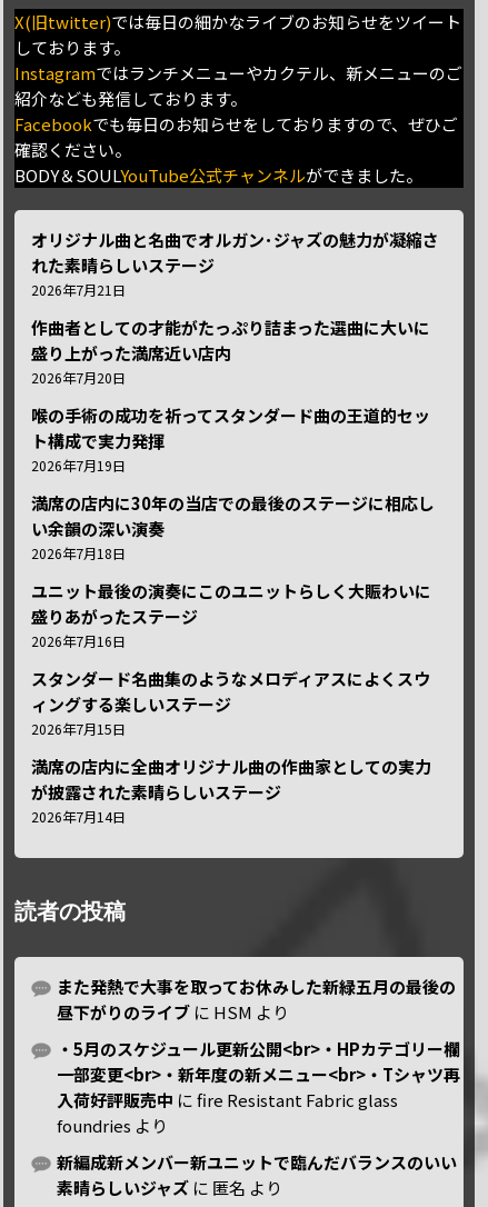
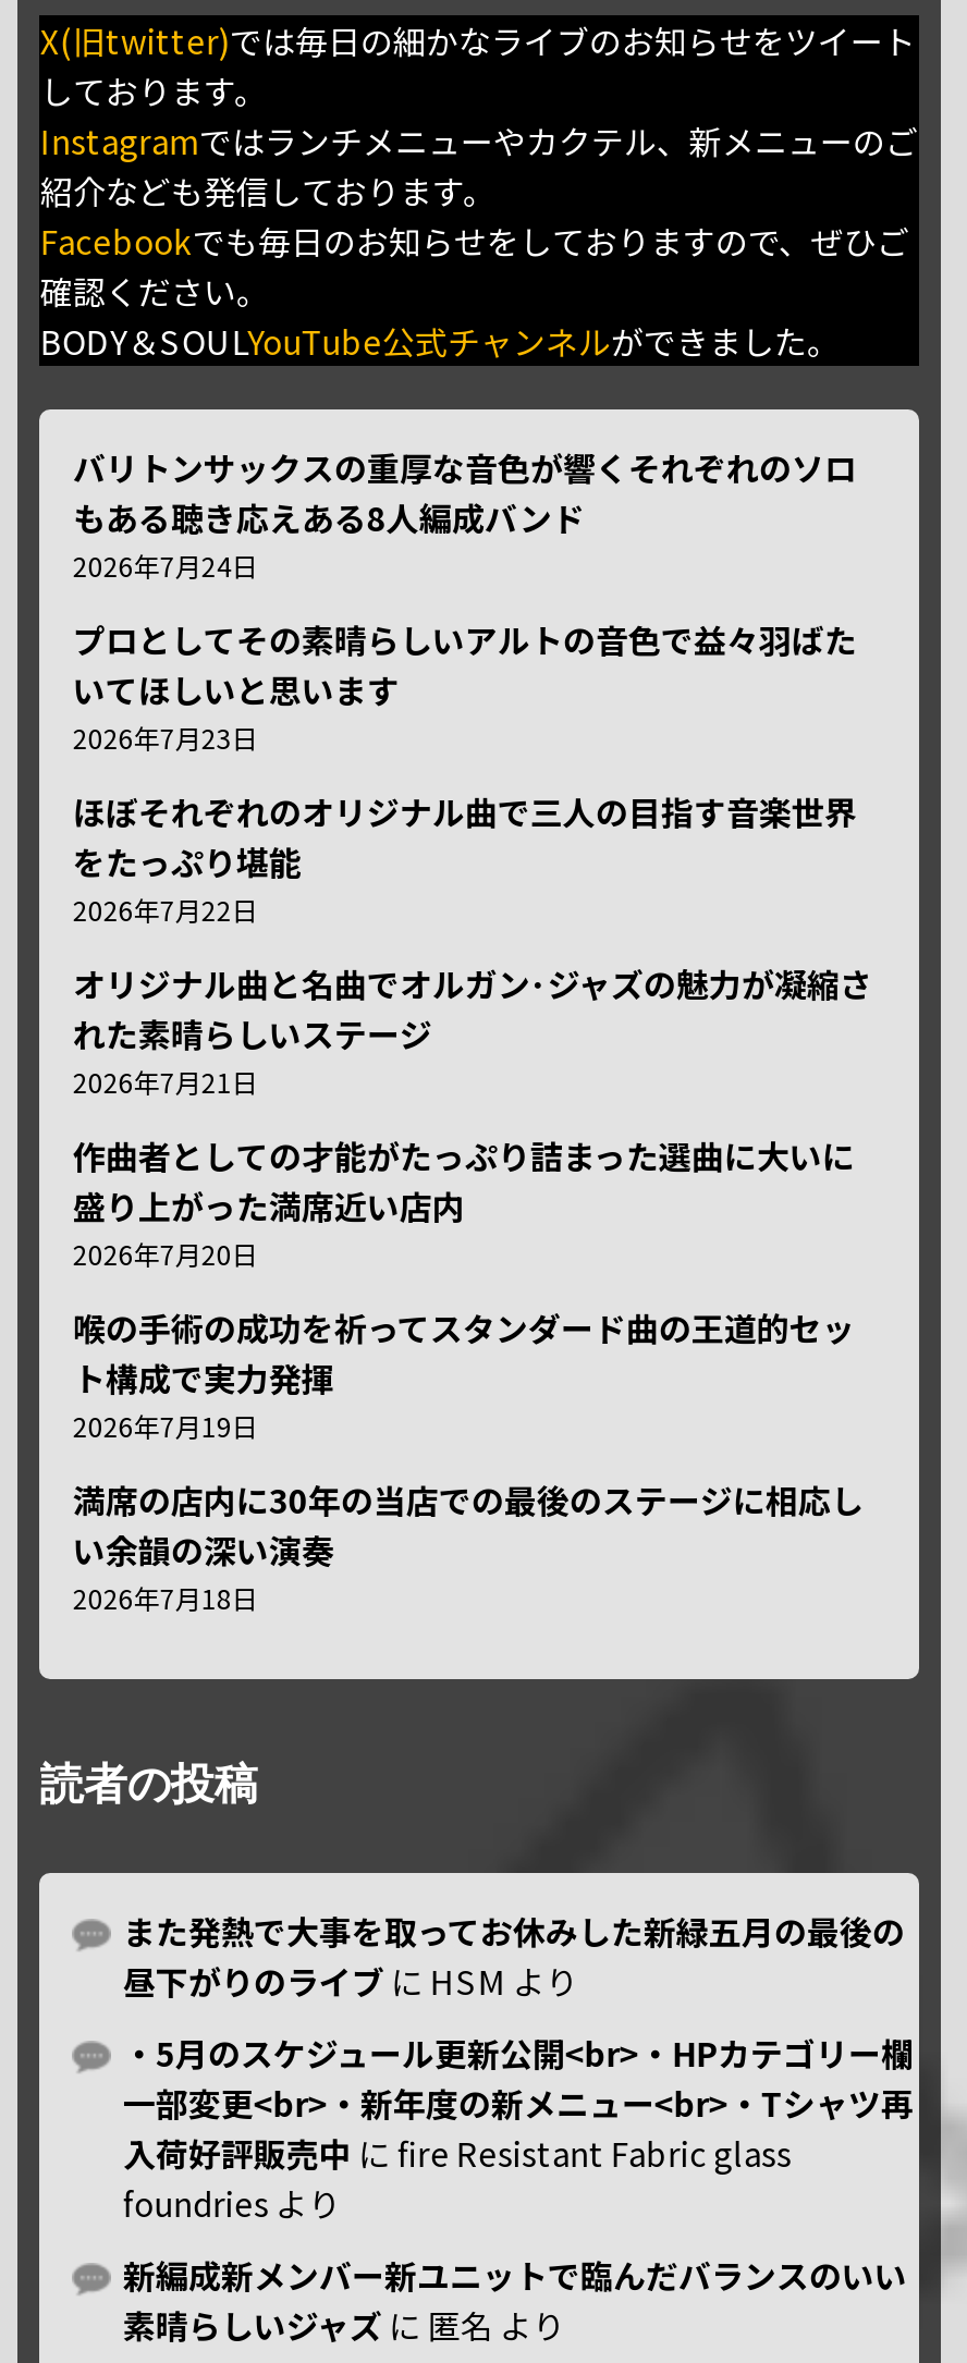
none -> [73,444,857,930] バリトンサックスの重厚な音色が響くそれぞれのソロ | もある聴き応えある8人編成バンド | 2026年7月24日 | プロとしてその素晴らしいアルトの音色で益々羽ばた | いてほしいと思います | 2026年7月23日 | ほぼそれぞれのオリジナル曲で三人の目指す音楽世界 | をたっぷり堪能 | 2026年7月22日
moved [32,228,440,563] -> [73,960,872,1618]: オリジナル曲と名曲でオルガン･ジャズの魅力が凝縮さ | れた素晴らしいステージ | 2026年7月21日 | ... | い余韻の深い演奏 | 2026年7月18日
[32,579,432,827] ユニット最後の演奏にこのユニットらしく大賑わいに | 盛りあがったステージ | 2026年7月16日 | スタンダード名曲集のようなメロディアスによくスウ | ィングする楽しいステージ | 2026年7月15日 | 満席の店内に全曲オリジナル曲の作曲家としての実力 | が披露された素晴らしいステージ | 2026年7月14日 -> none

